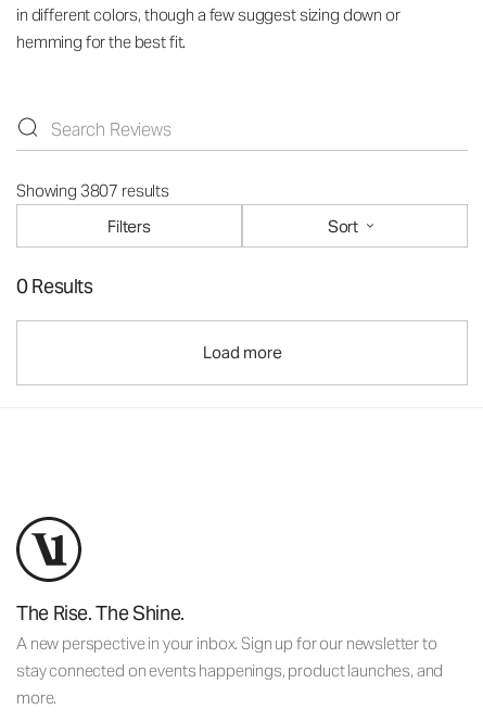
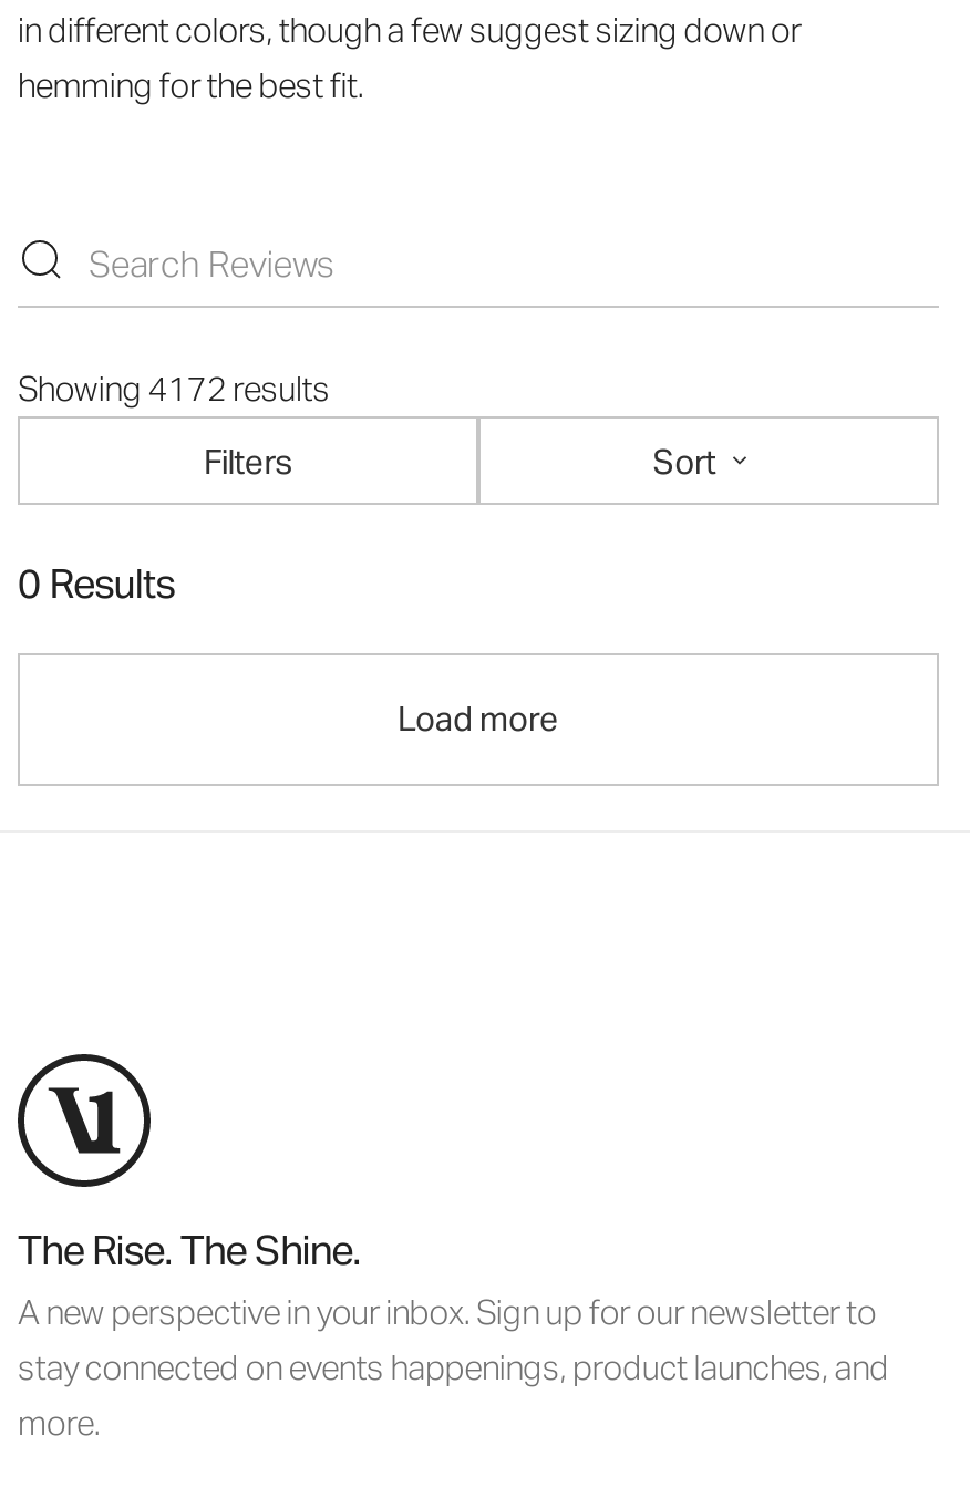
[16,180,169,201] Showing 3807 results -> [18,368,330,410] Showing 4172 results

